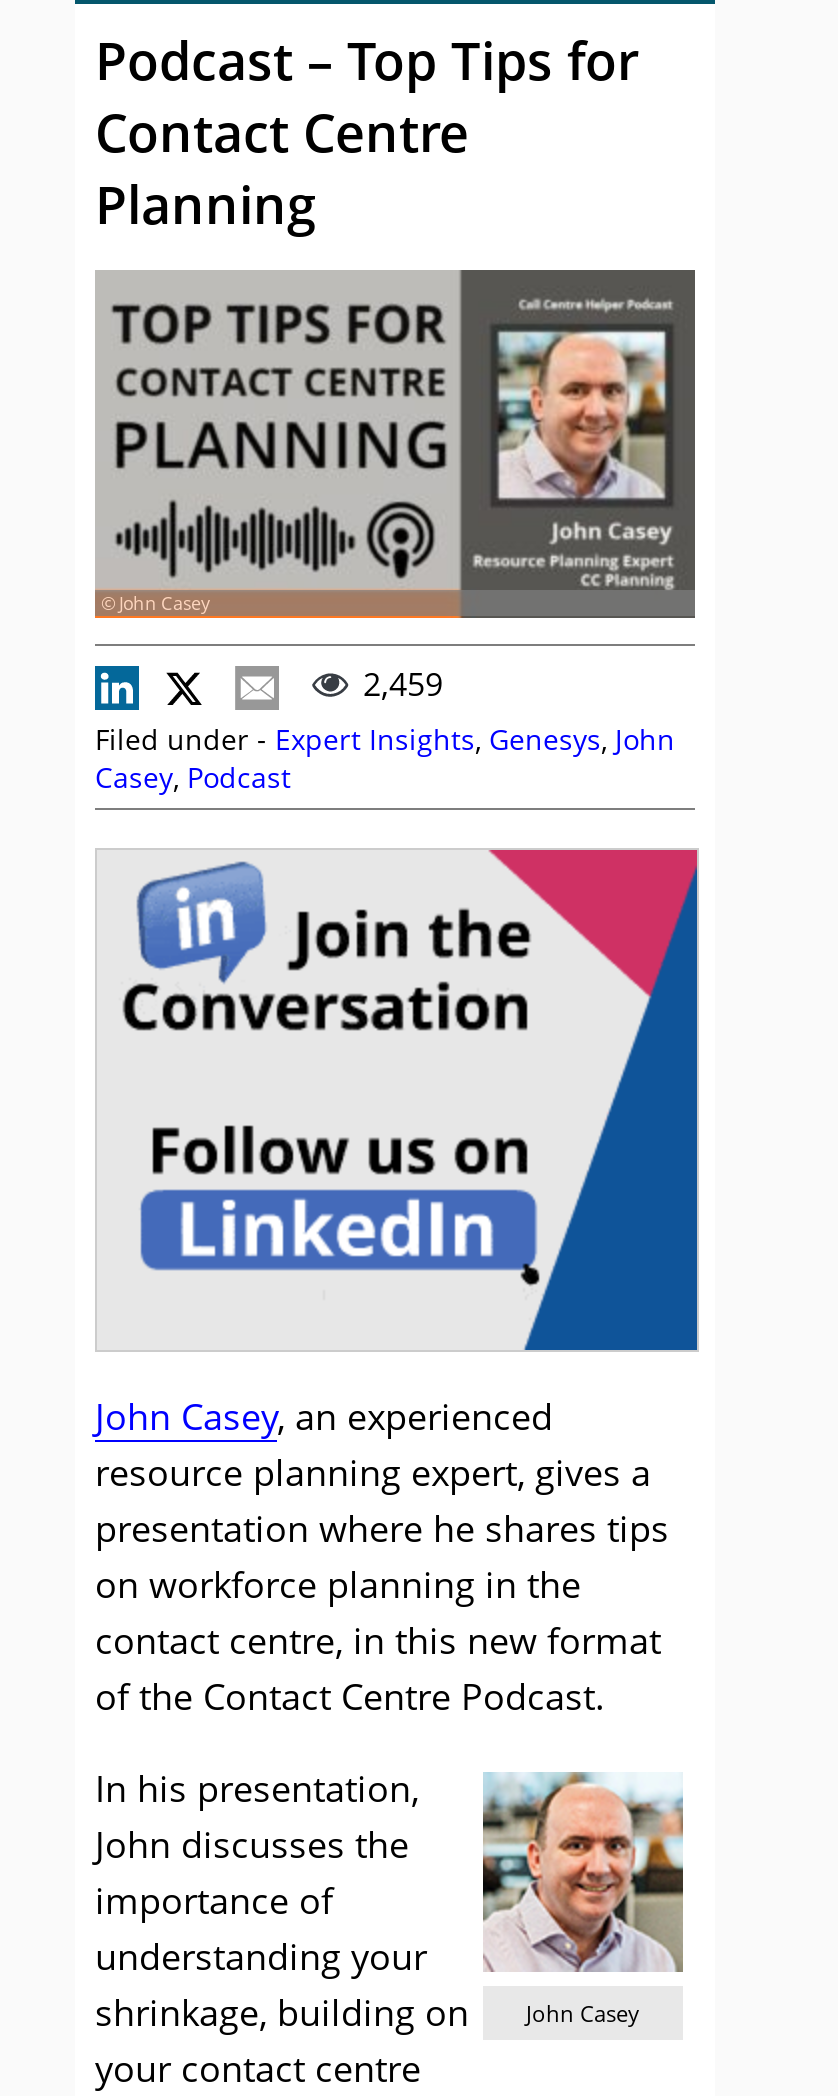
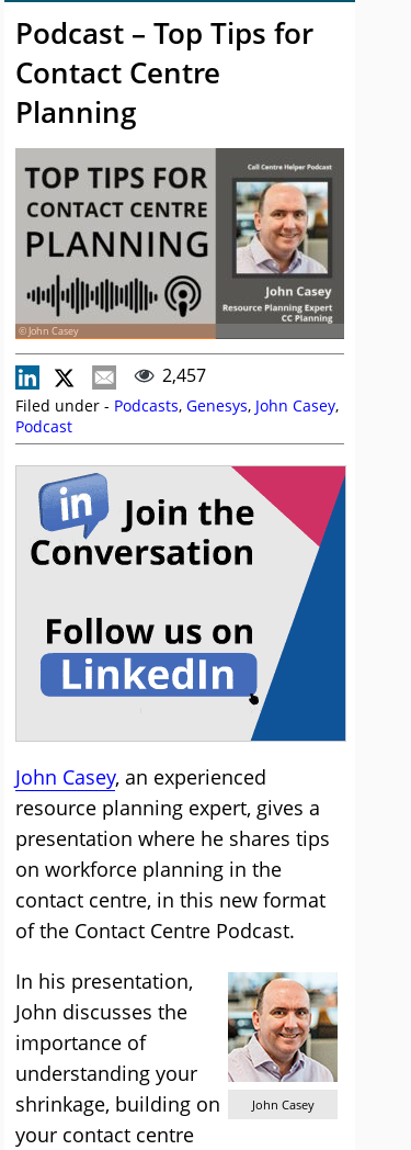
[95,662,675,796] 2,459 | Filed under - Expert Insights, Genesys, John | Casey, Podcast -> [15,363,339,437] 2,457 | Filed under - Podcasts, Genesys, John Casey, | Podcast

